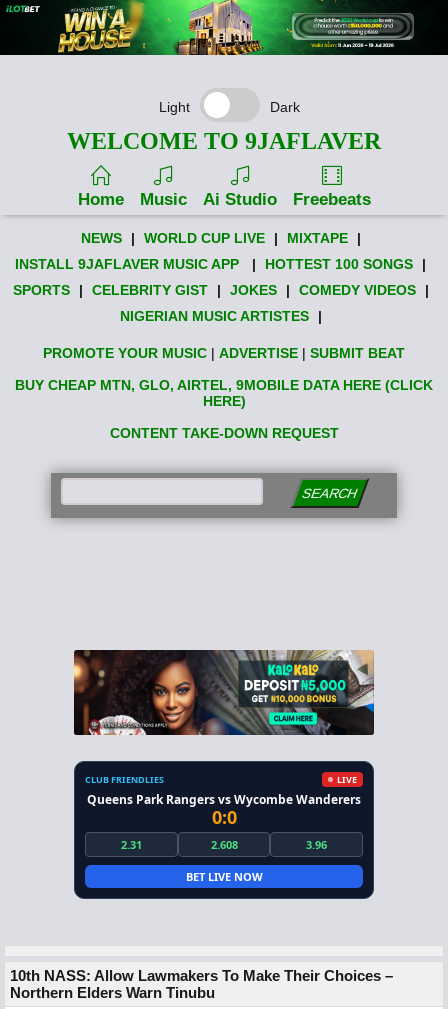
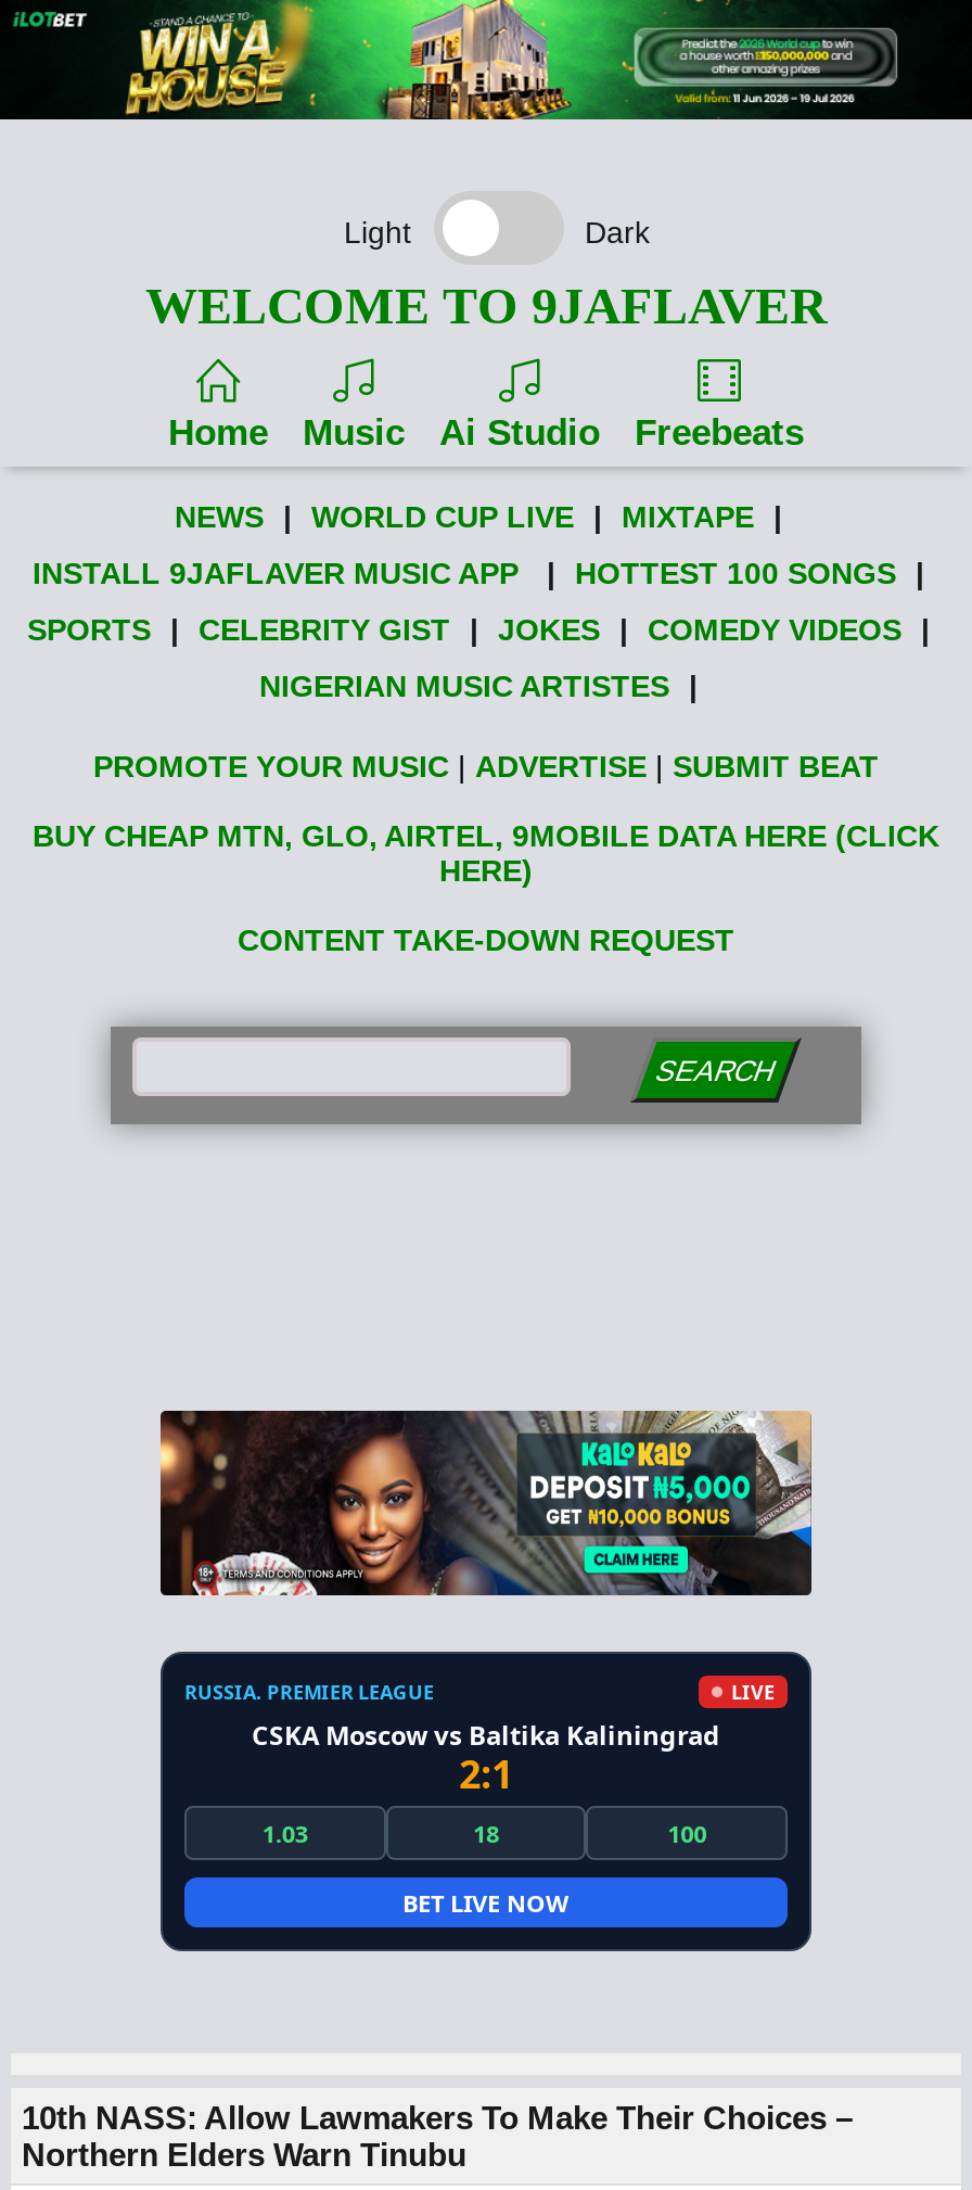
[85,773,164,786] CLUB FRIENDLIES -> [184,1678,434,1706] RUSSIA. PREMIER LEAGUE
[87,791,361,852] Queens Park Rangers vs Wycombe Wanderers | 0:0 | 2.31 | 2.608 | 3.96 -> [252,1717,720,1849] CSKA Moscow vs Baltika Kaliningrad | 2:1 | 1.03 | 18 | 100

